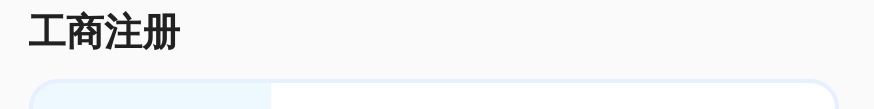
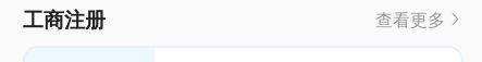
none -> [375,11,445,29] 查看更多

